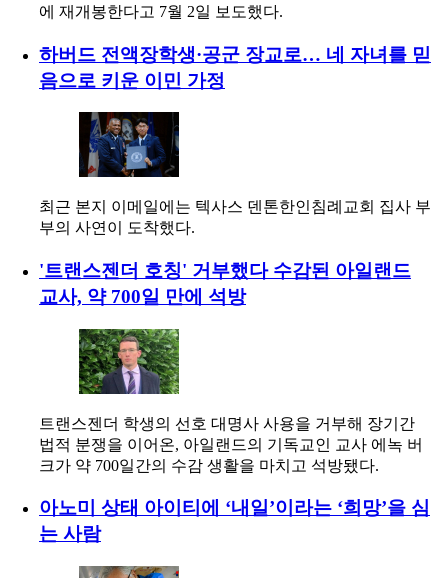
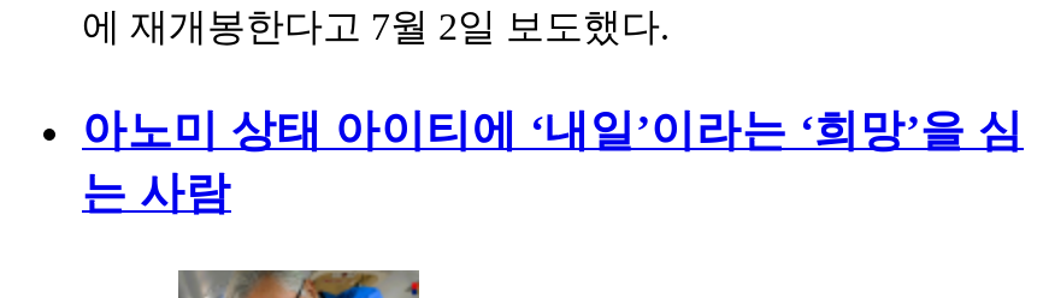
[39,43,431,90] 하버드 전액장학생·공군 장교로… 네 자녀를 믿 | 음으로 키운 이민 가정 -> none
[39,112,431,307] [image] | 최근 본지 이메일에는 텍사스 덴톤한인침례교회 집사 부 | 부의 사연이 도착했다. | '트랜스젠더 호칭' 거부했다 수감된 아일랜드 | 교사, 약 700일 만에 석방 -> none
[39,328,423,474] [image] | 트랜스젠더 학생의 선호 대명사 사용을 거부해 장기간 | 법적 분쟁을 이어온, 아일랜드의 기독교인 교사 에녹 버 | 크가 약 700일간의 수감 생활을 마치고 석방됐다. -> none

